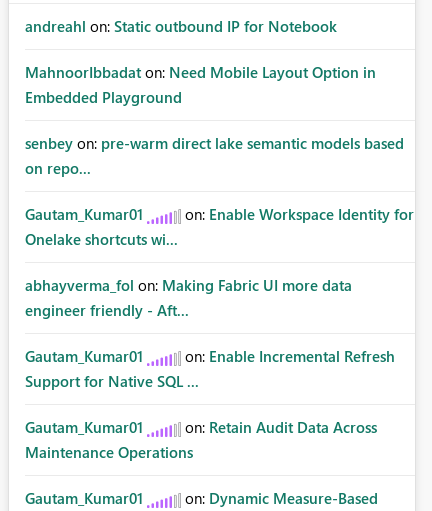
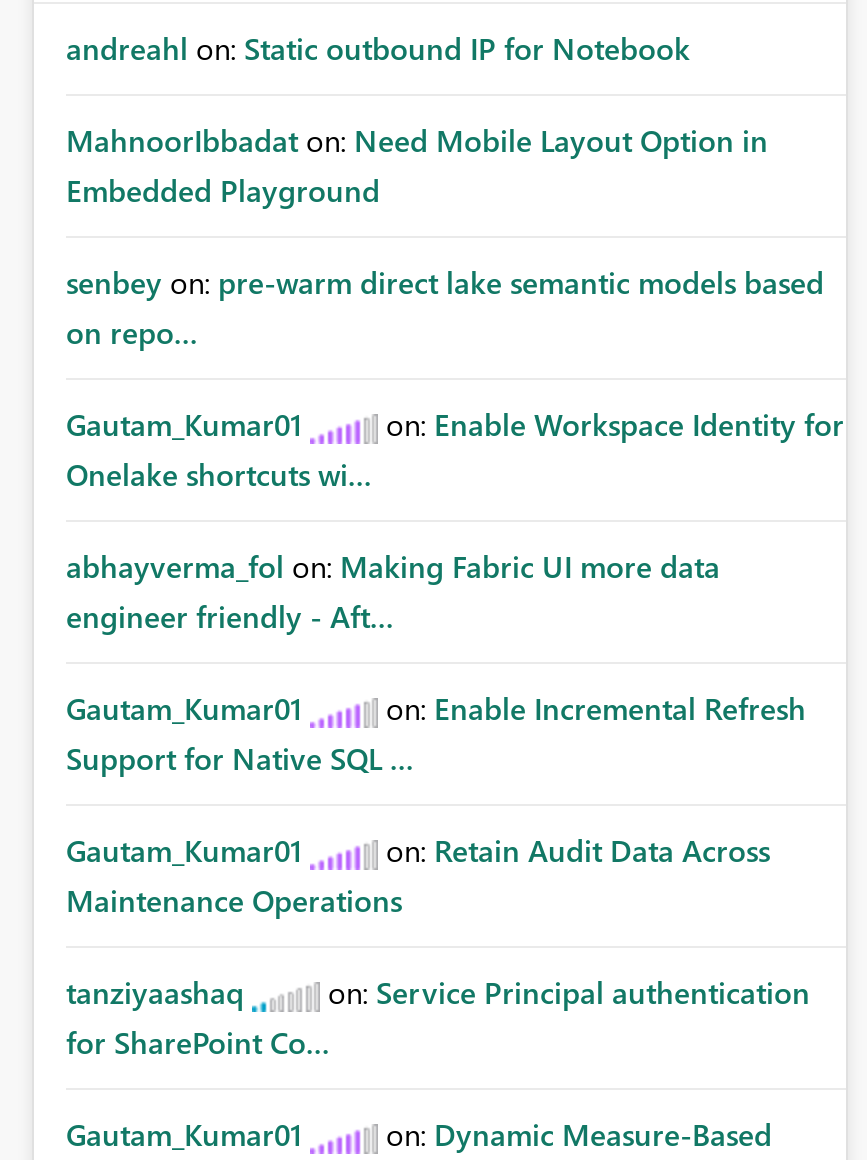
none -> [66,972,810,1062] tanziyaashaq | on: Service Principal authentication | for SharePoint Co...

